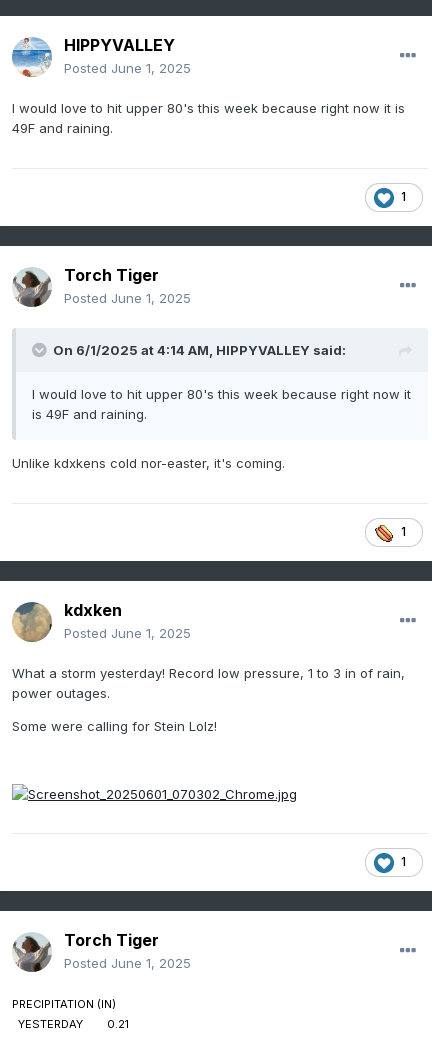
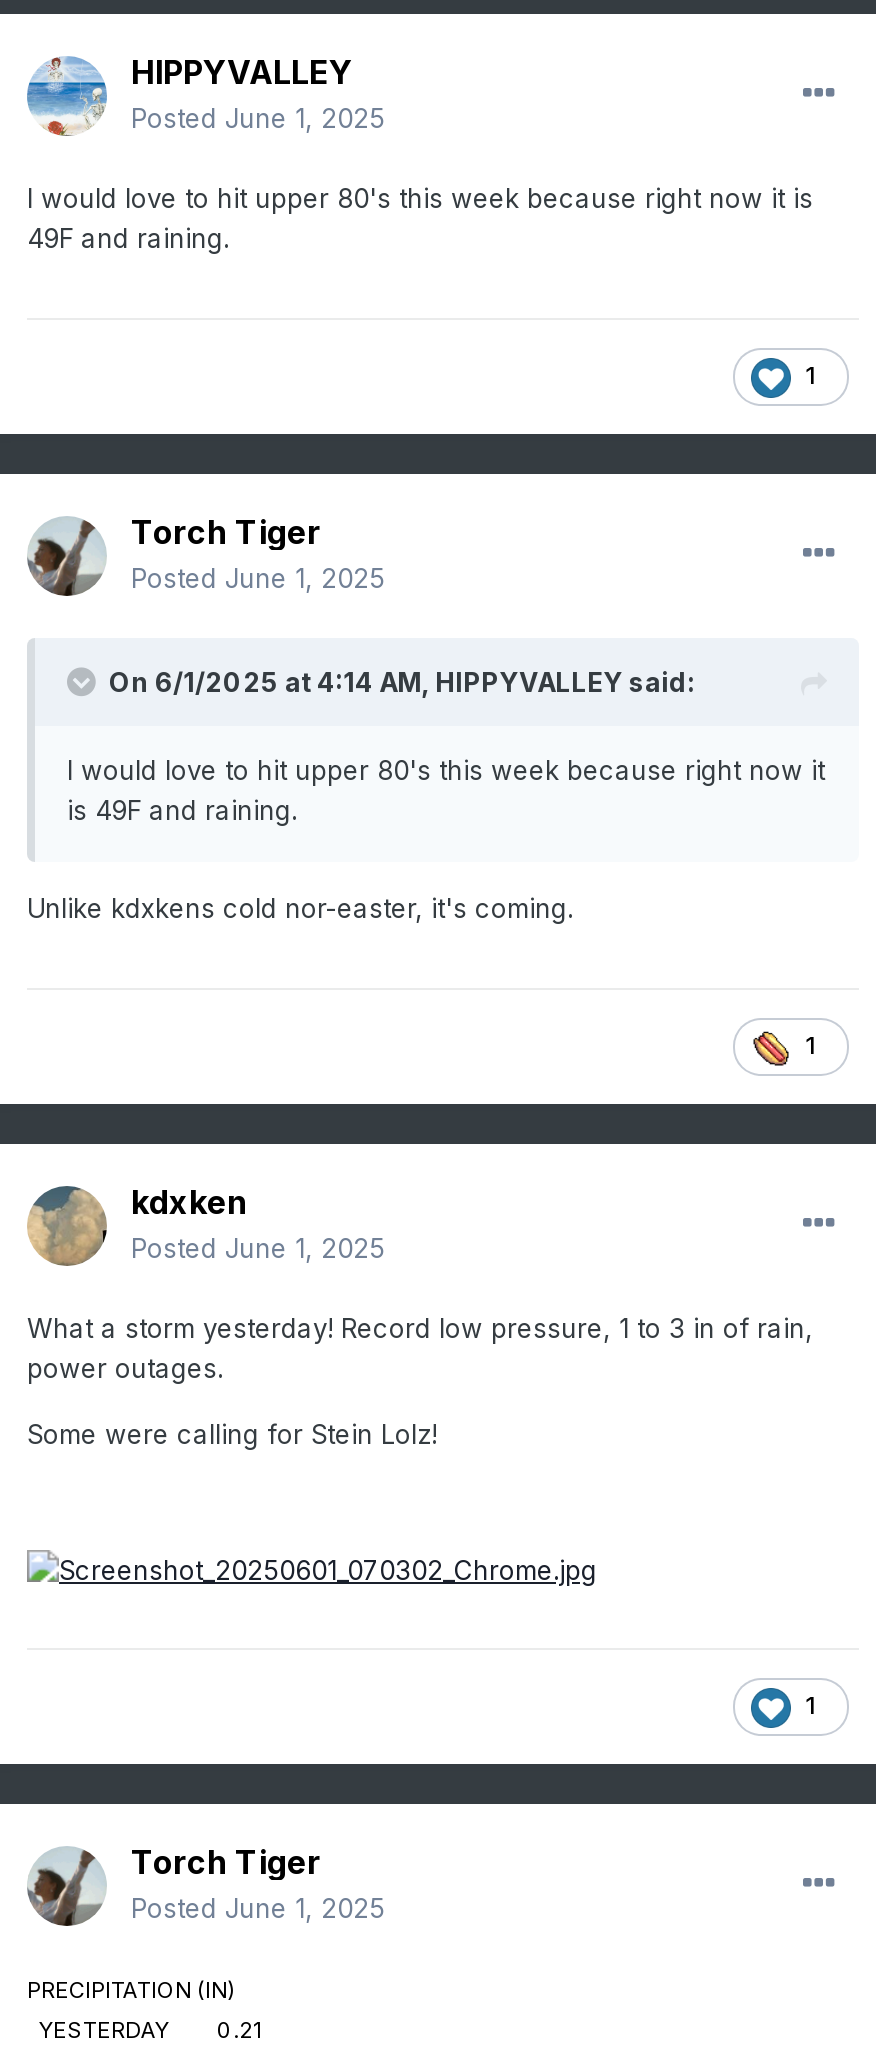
[13,270,51,307] [image] -> [27,520,103,596] [image]
[13,935,51,972] [image] -> [27,1850,103,1926] [image]

